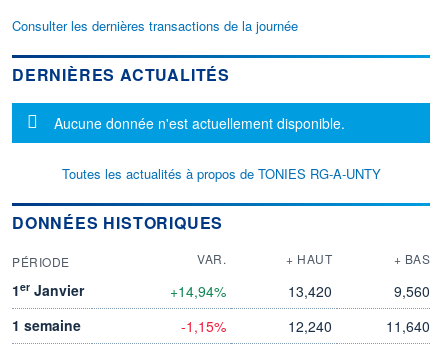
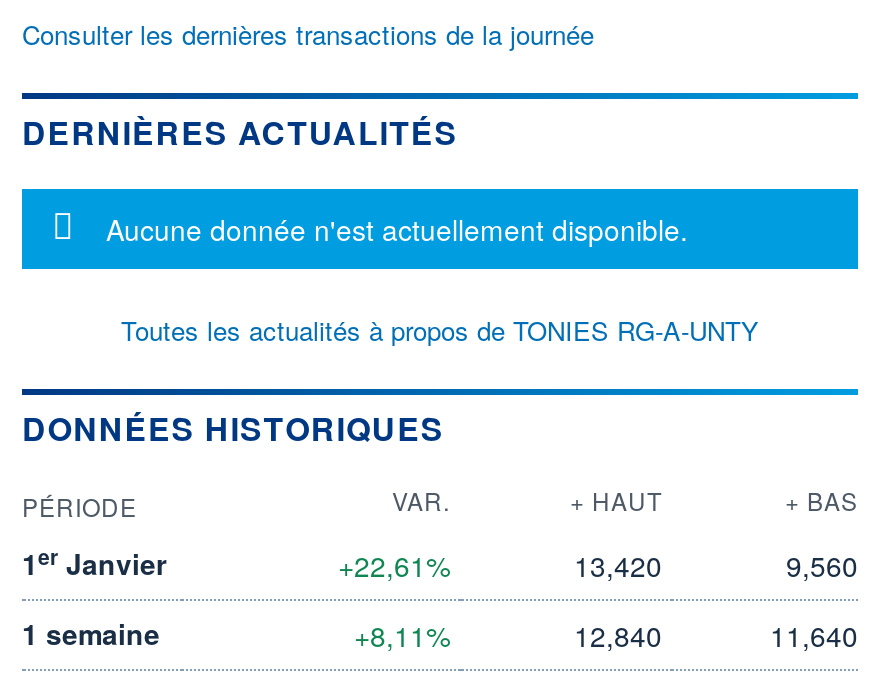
[170,281,226,301] +14,94% -> [338,545,450,585] +22,61%
[181,316,226,336] -1,15% -> [354,615,450,655] +8,11%
[288,316,332,336] 12,240 -> [574,615,662,655] 12,840

